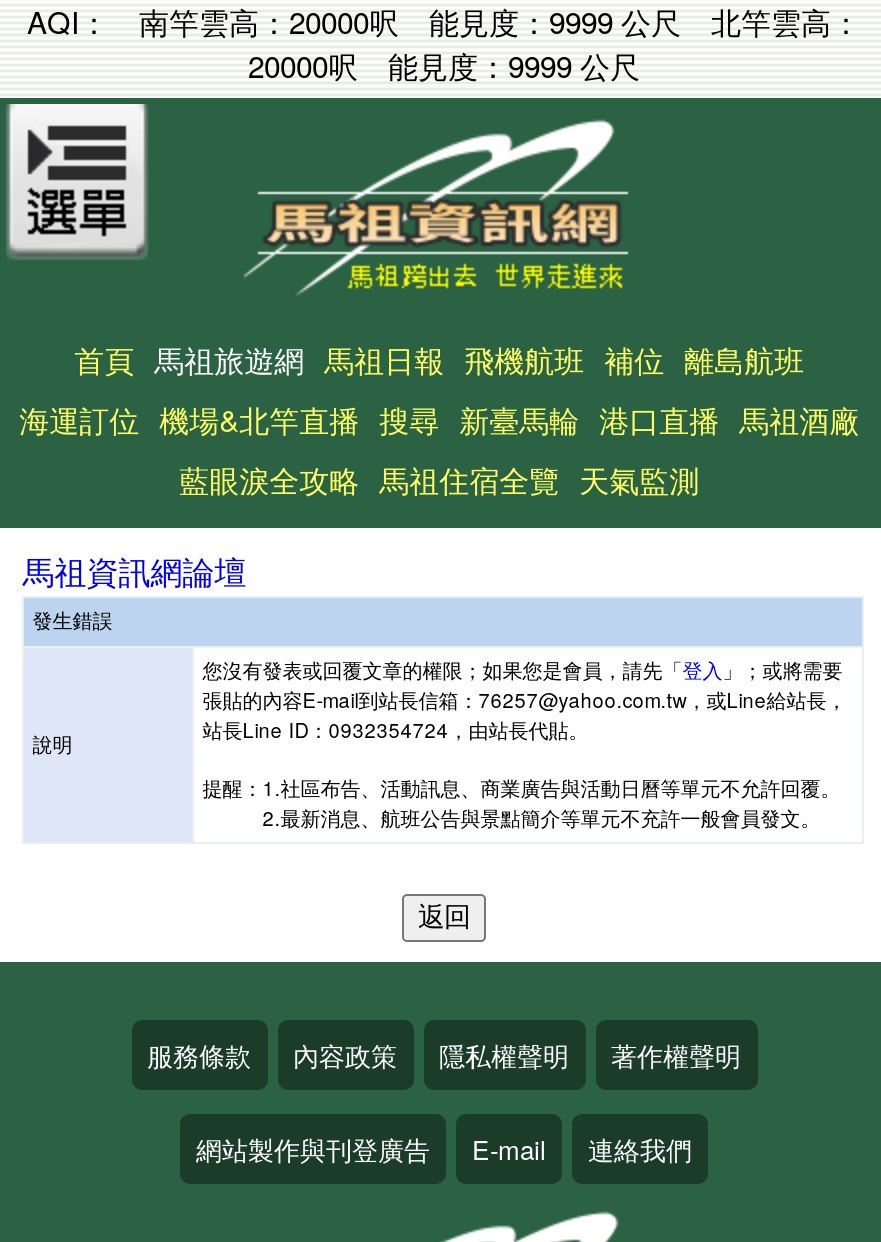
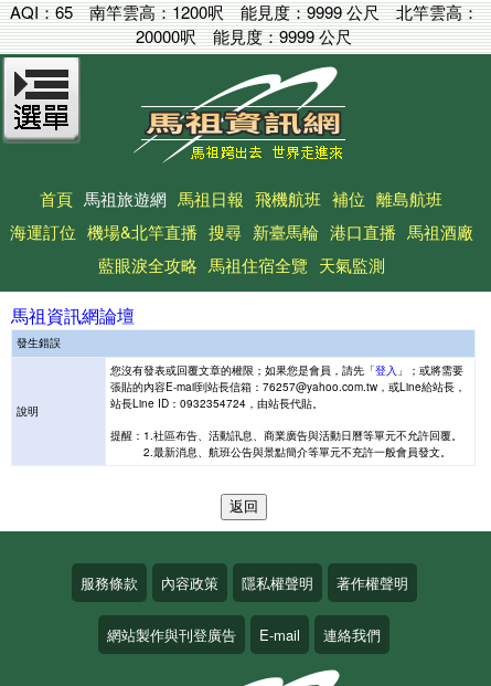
[27,0,861,42] AQI： | 南竿雲高：20000呎能見度：9999 公尺北竿雲高： -> [9,0,478,23] AQI：65 | 南竿雲高：1200呎能見度：9999 公尺北竿雲高：

